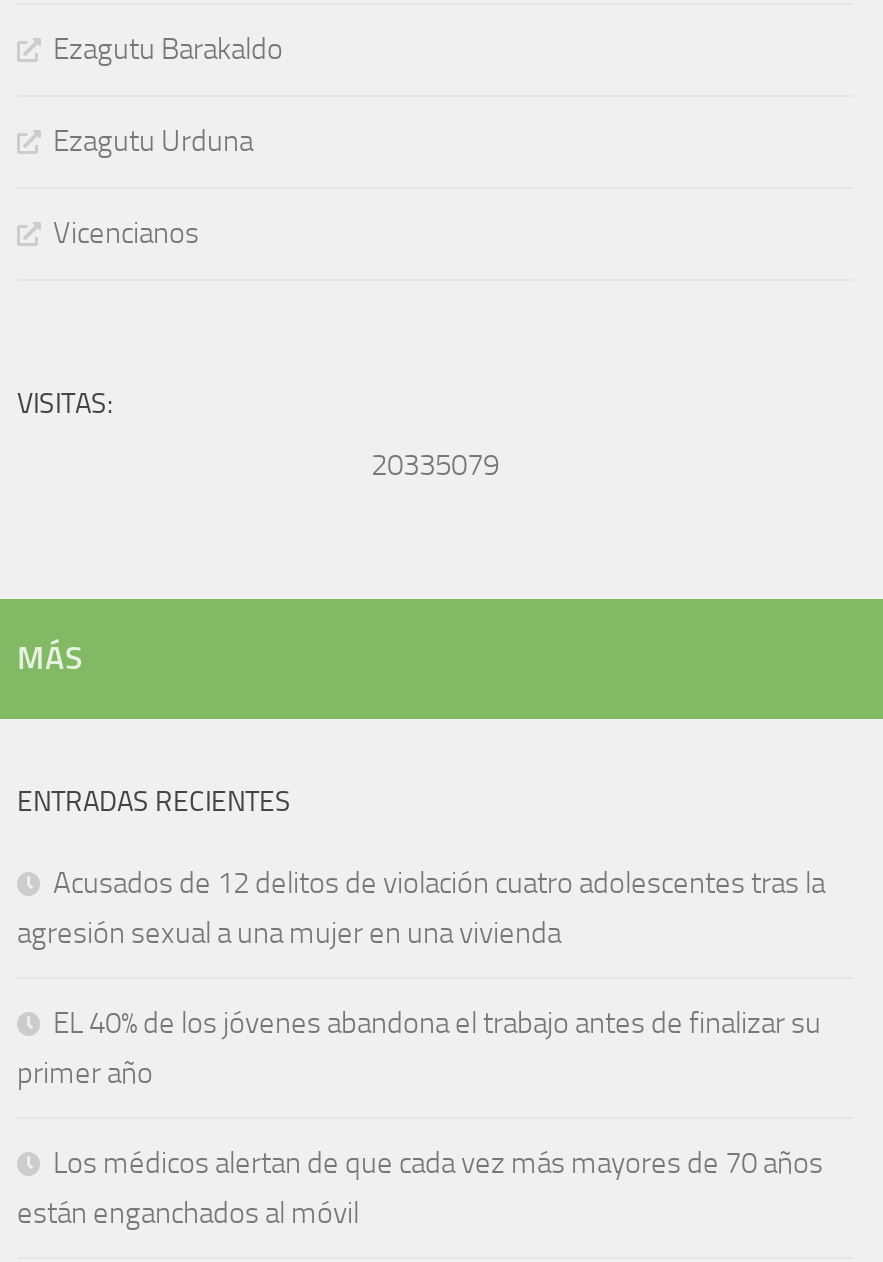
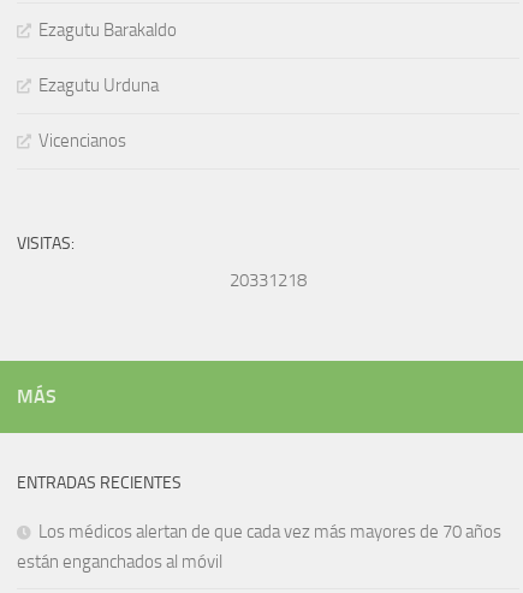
[371,447,499,483] 20335079 -> [230,270,307,291] 20331218
[17,865,825,1091] Acusados de 12 delitos de violación cuatro adolescentes tras la | agresión sexual a una mujer en una vivienda | EL 40% de los jóvenes abandona el trabajo antes de finalizar su | primer año -> none

